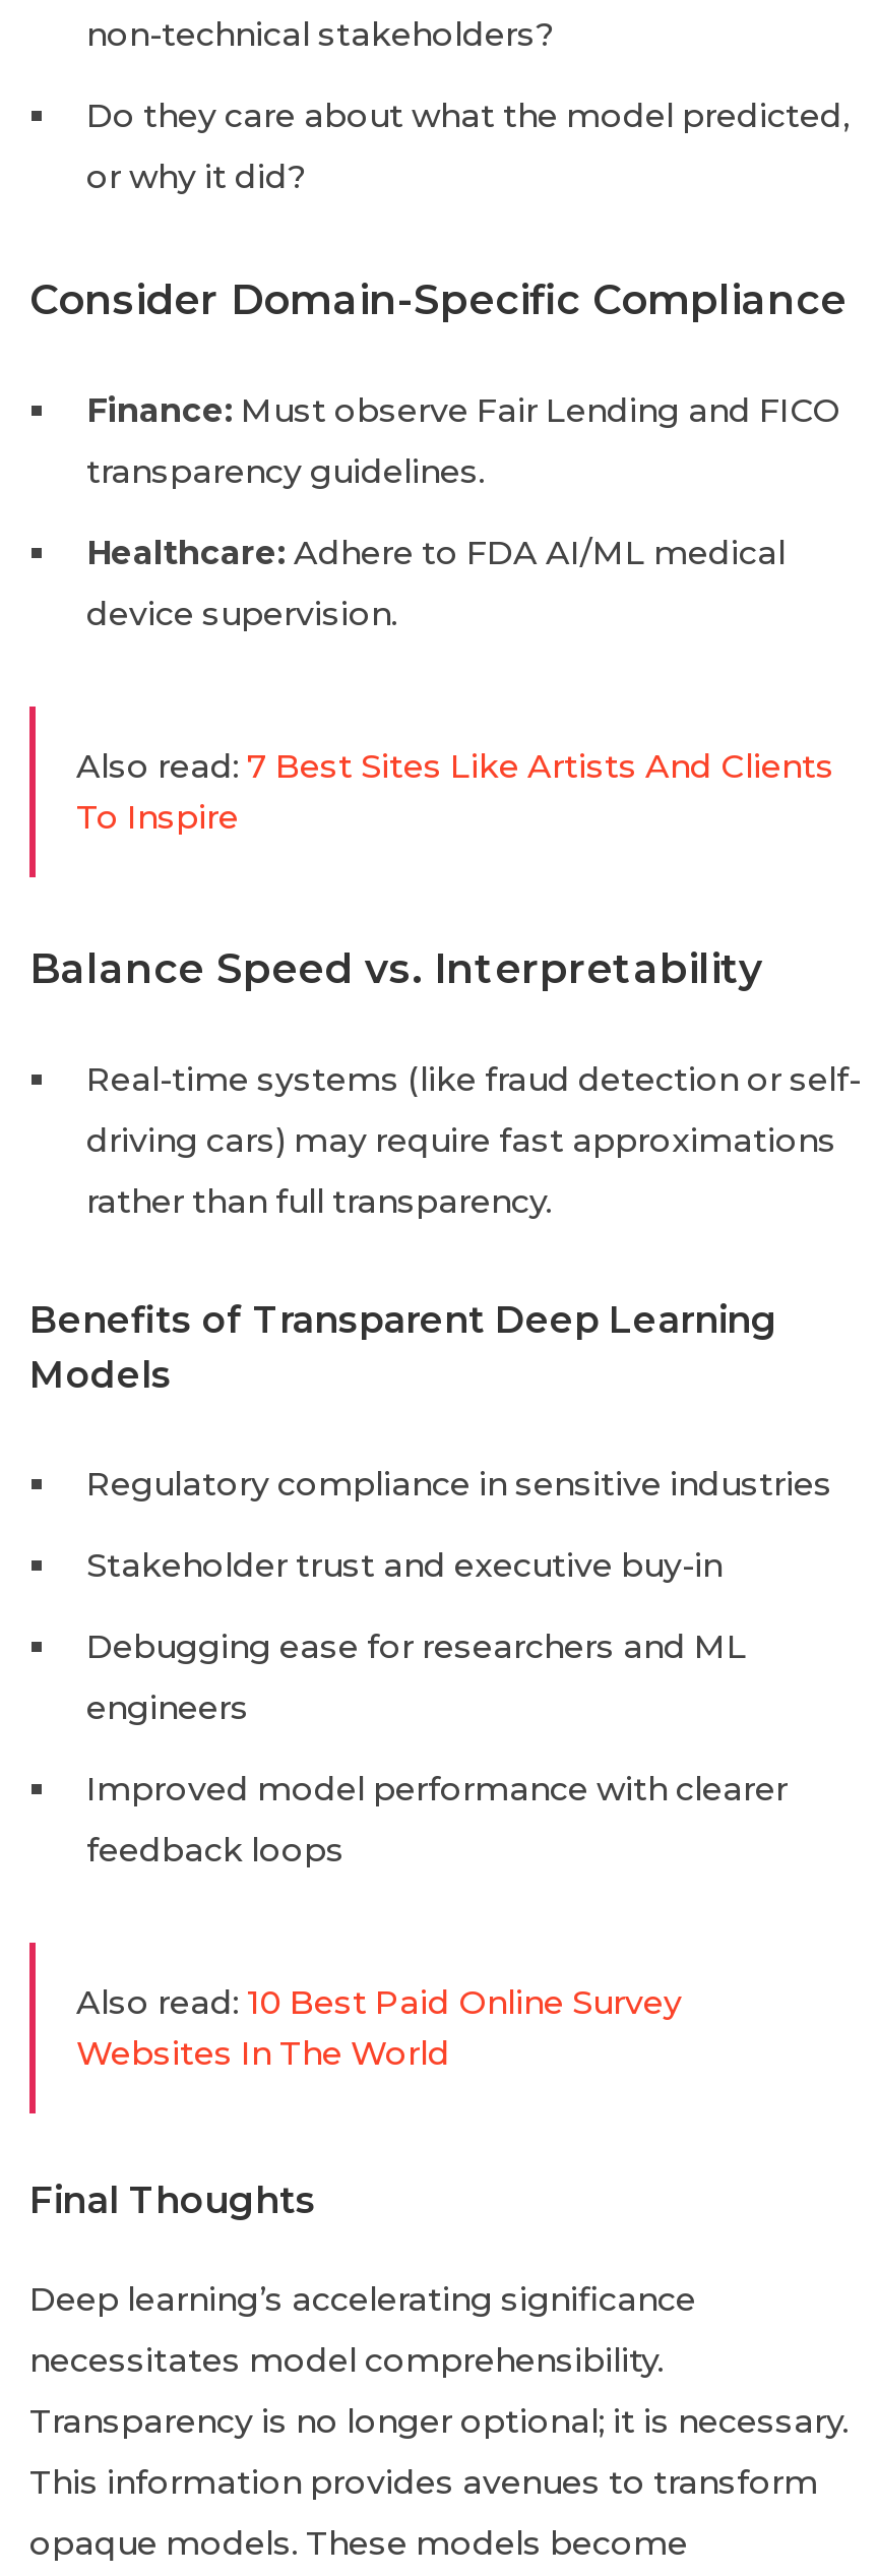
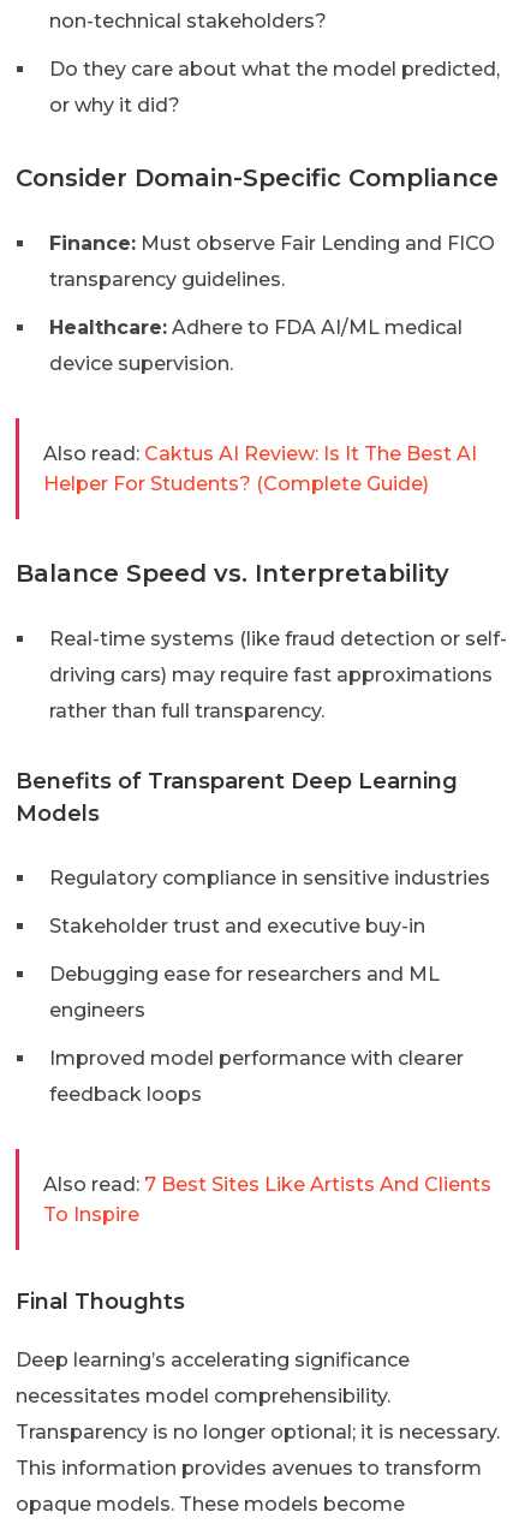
none -> [43,442,477,495] Also read: Caktus AI Review: Is It The Best AI | Helper For Students? (Complete Guide)
moved [76,747,834,836] -> [43,1173,491,1226]: Also read: 7 Best Sites Like Artists And Clients | To Inspire
[76,1983,682,2073] Also read: 10 Best Paid Online Survey | Websites In The World -> none

